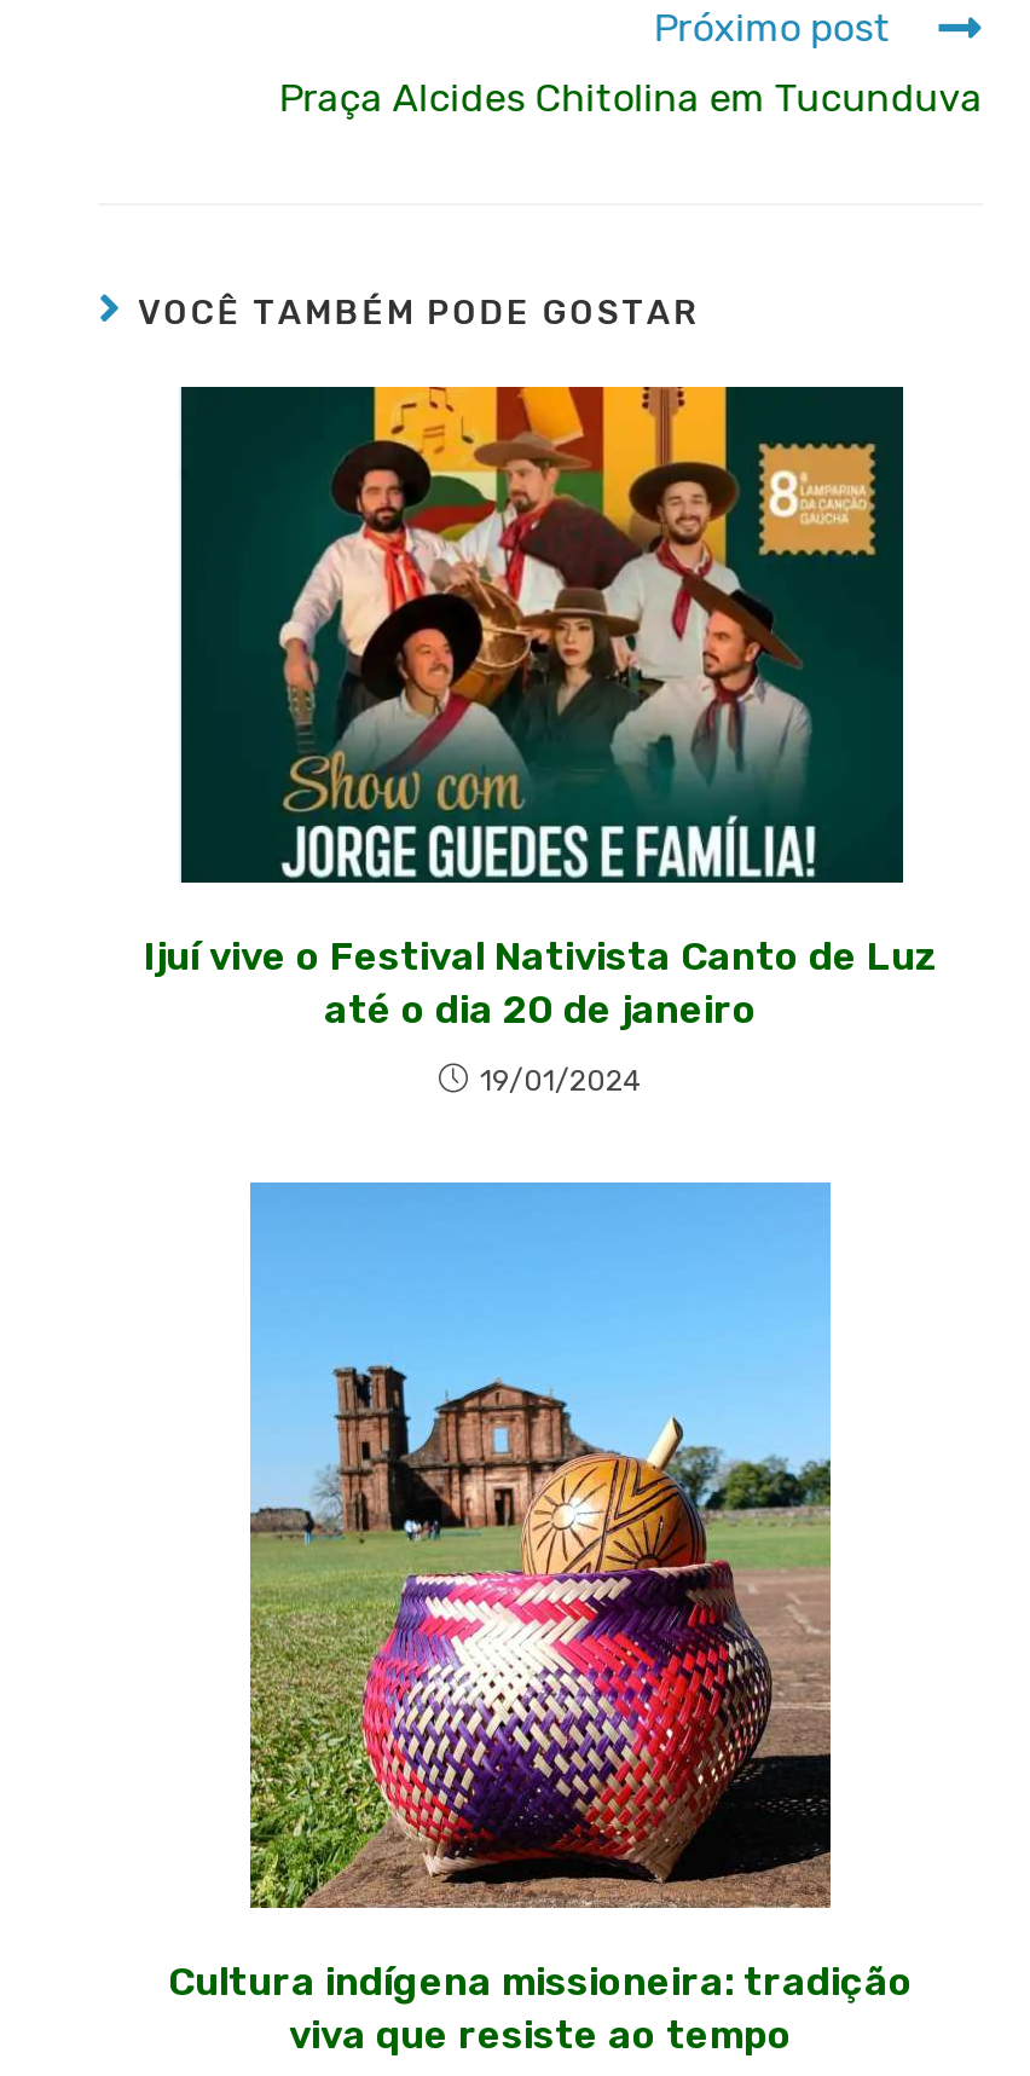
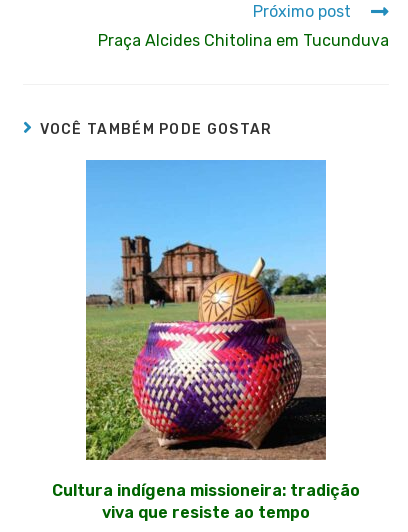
[144,384,937,1099] [image] | Ijuí vive o Festival Nativista Canto de Luz | até o dia 20 de janeiro | 19/01/2024 -> none

